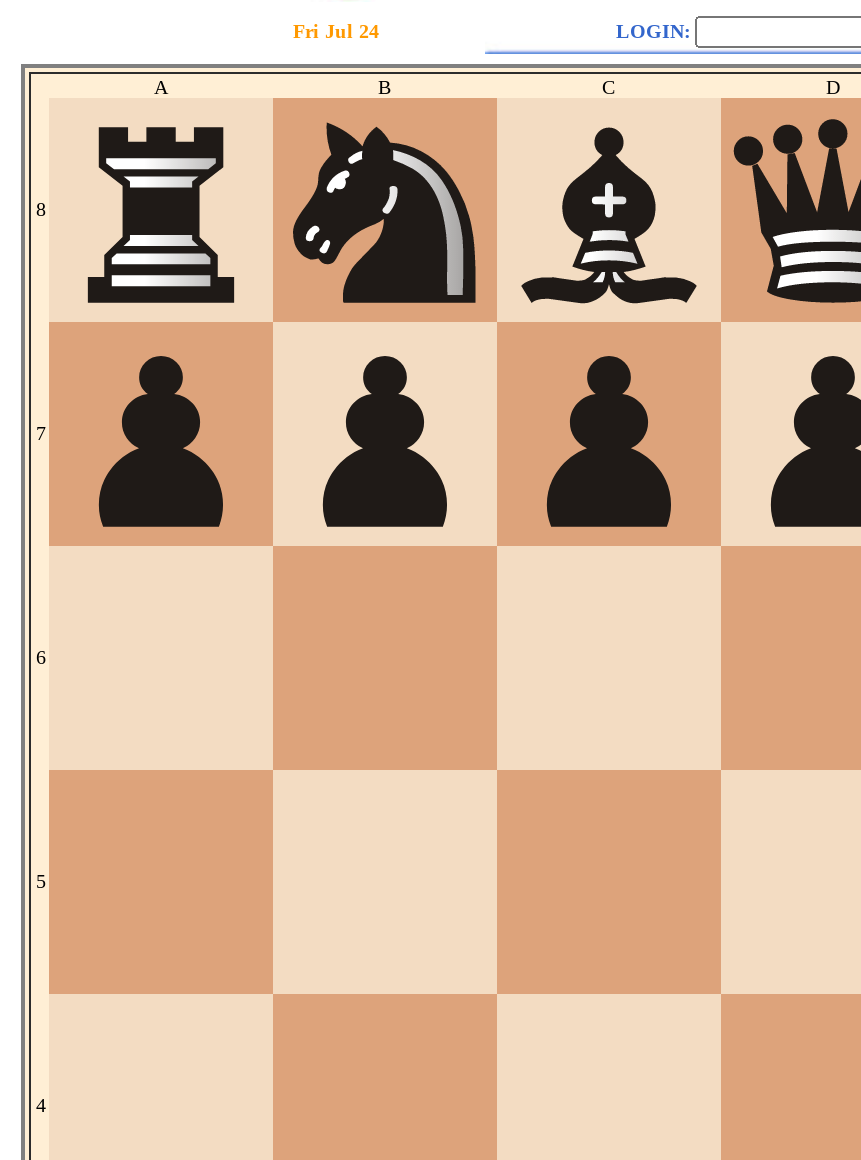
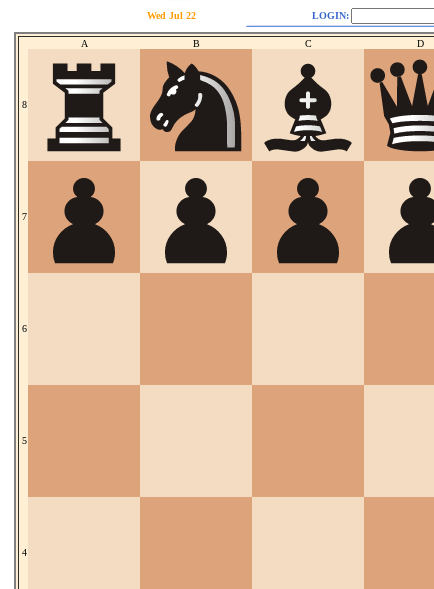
[293,20,379,42] Fri Jul 24 -> [147,10,196,21] Wed Jul 22

